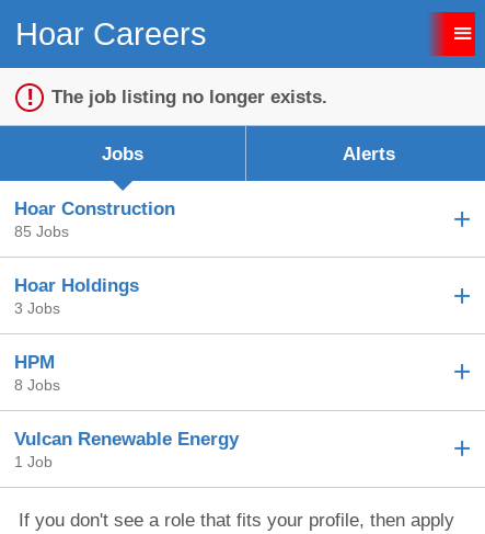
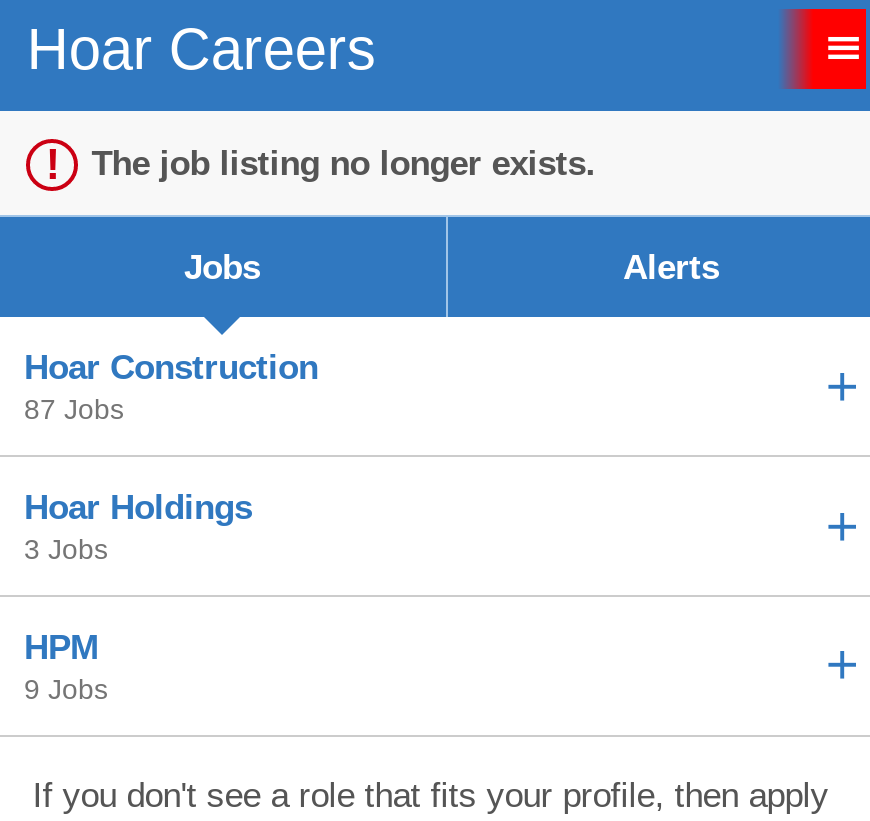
[14,223,69,240] 85 Jobs -> [24,394,124,426] 87 Jobs
[14,376,239,470] 8 Jobs | Vulcan Renewable Energy | 1 Job -> [24,673,108,705] 9 Jobs

